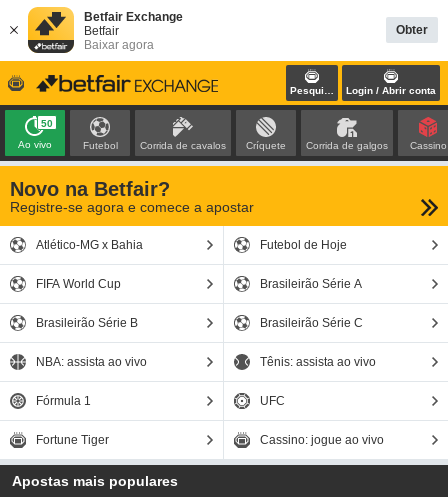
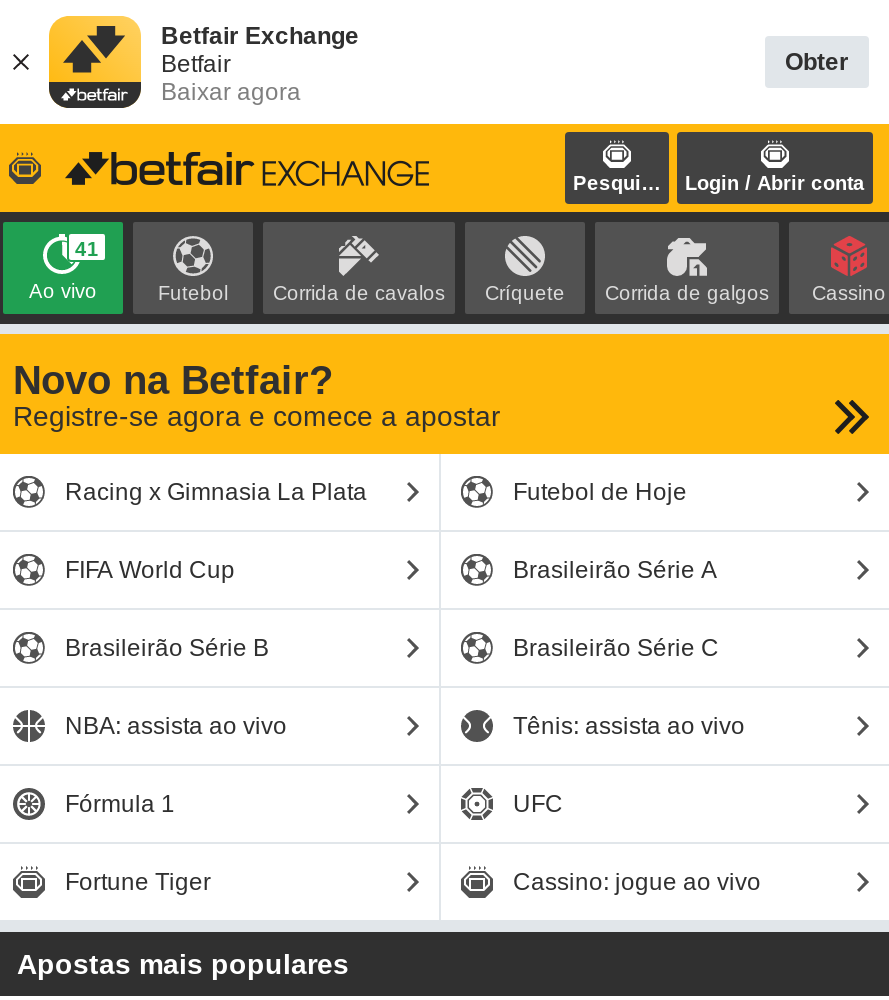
[41,118,53,129] 50 -> [75,238,99,260] 41
[36,238,143,252] Atlético-MG x Bahia -> [65,478,367,506] Racing x Gimnasia La Plata

